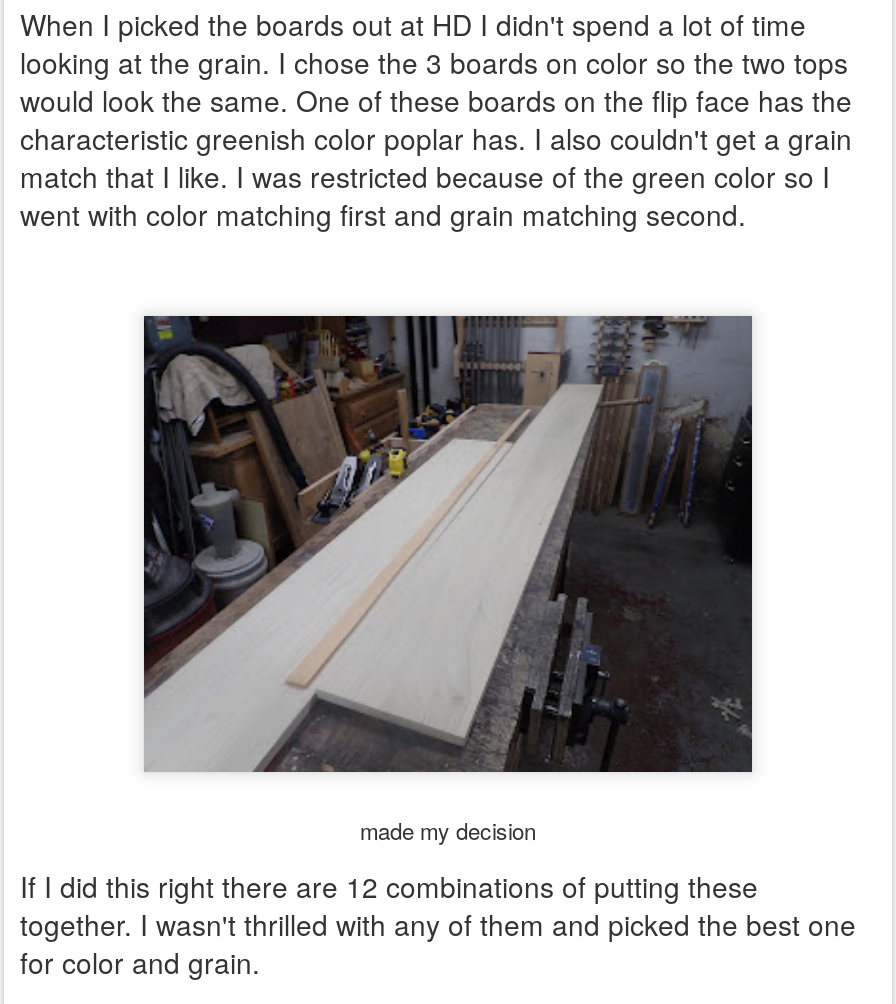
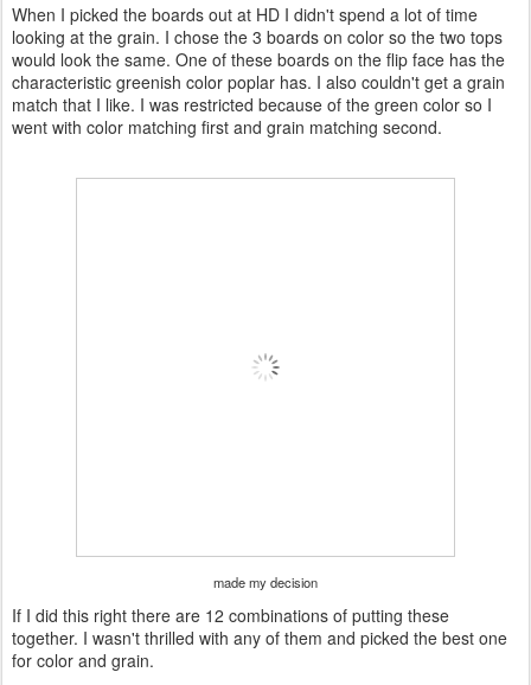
[140,312,756,776] [image] -> none

